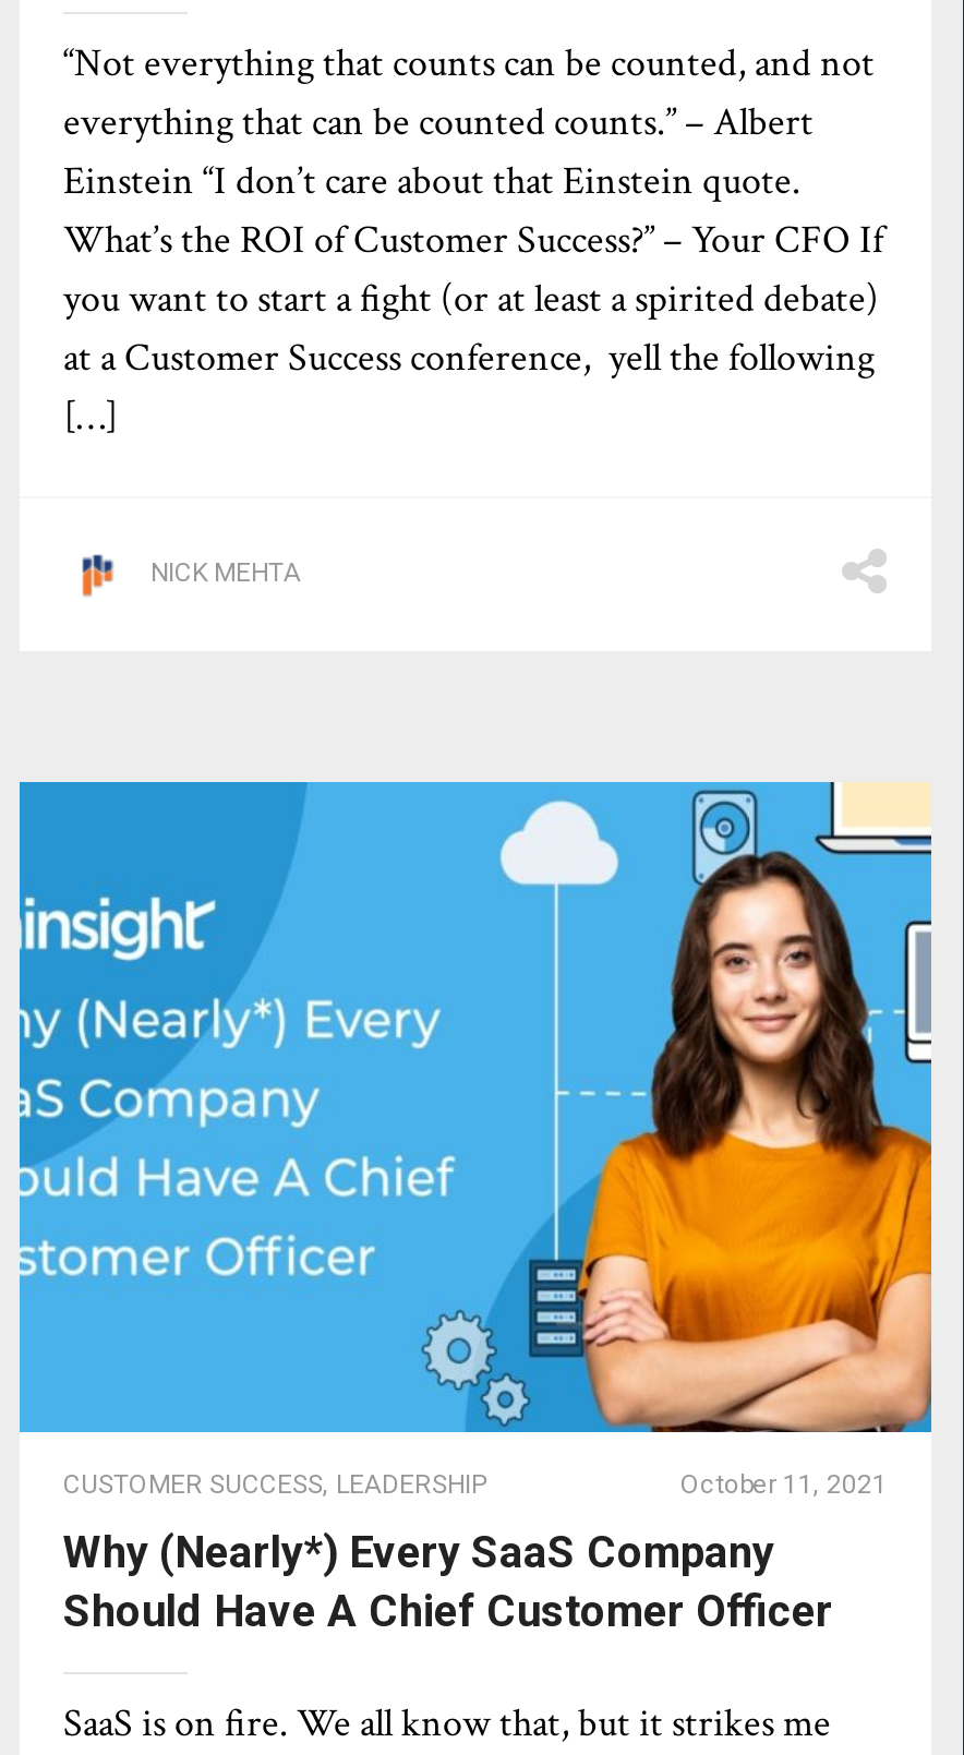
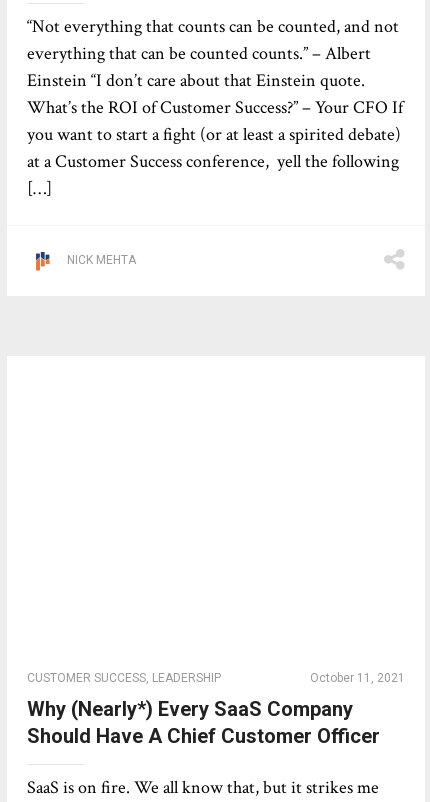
[17,780,933,1434] [image] -> none

